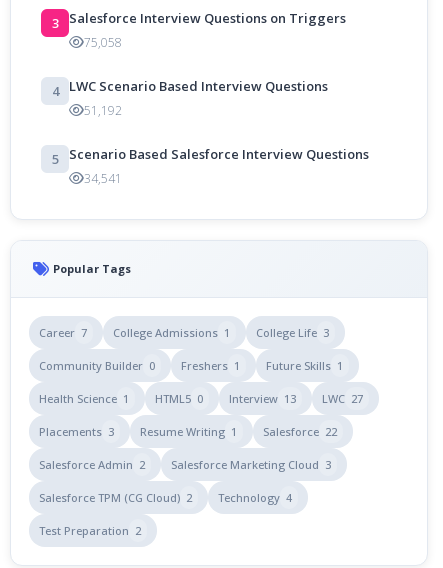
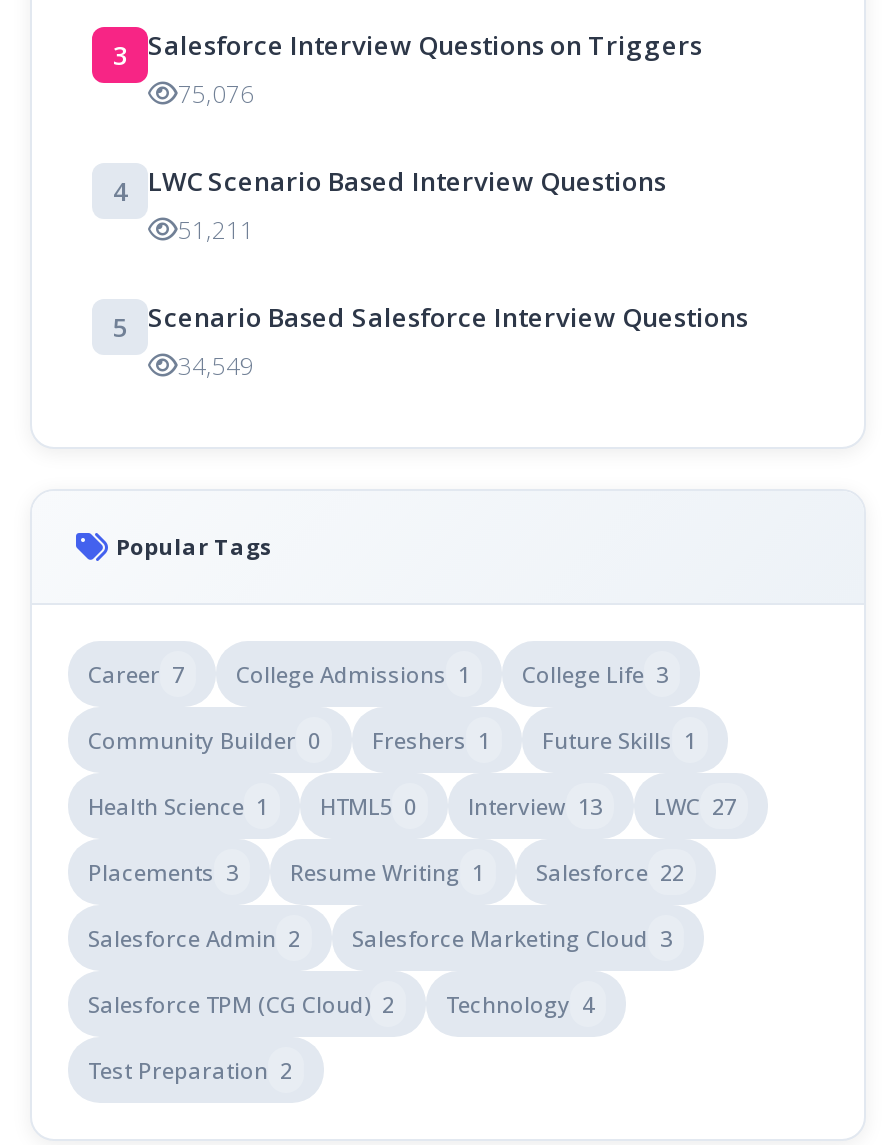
[84,34,122,51] 75,058 -> [178,77,254,111] 75,076
[84,102,122,119] 51,192 -> [178,213,254,247] 51,211
[84,170,122,187] 34,541 -> [178,349,254,383] 34,549

